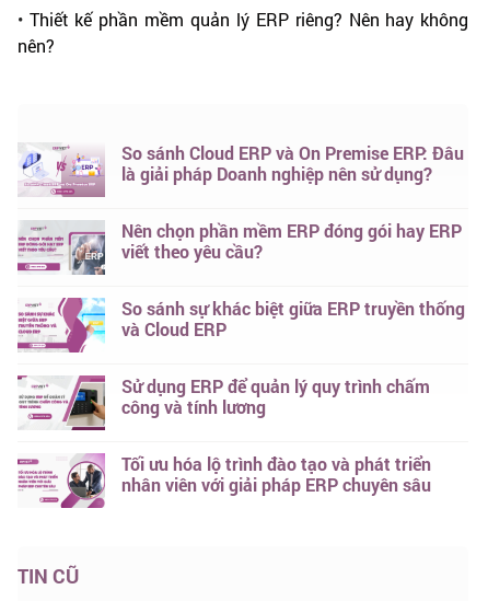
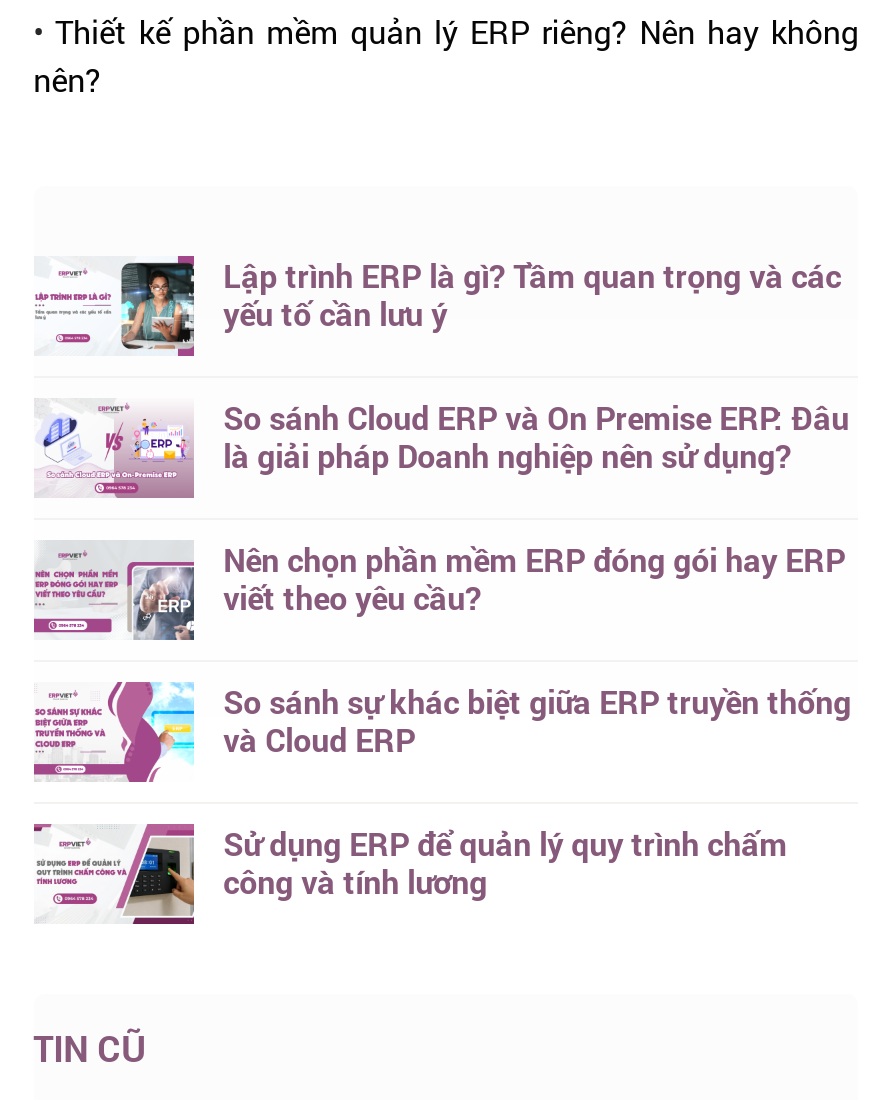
none -> [34,254,841,354] [image] | Lập trình ERP là gì? Tầm quan trọng và các | yếu tố cần lưu ý
moved [18,142,465,419] -> [34,397,851,903]: [image] | So sánh Cloud ERP và On Premise ERP: Đâu | là giải pháp Doanh nghiệp nên sử dụng? | ... | Sử dụng ERP để quản lý quy trình chấm | công và tính lương
[16,452,431,509] [image] | Tối ưu hóa lộ trình đào tạo và phát triển | nhân viên với giải pháp ERP chuyên sâu -> none

